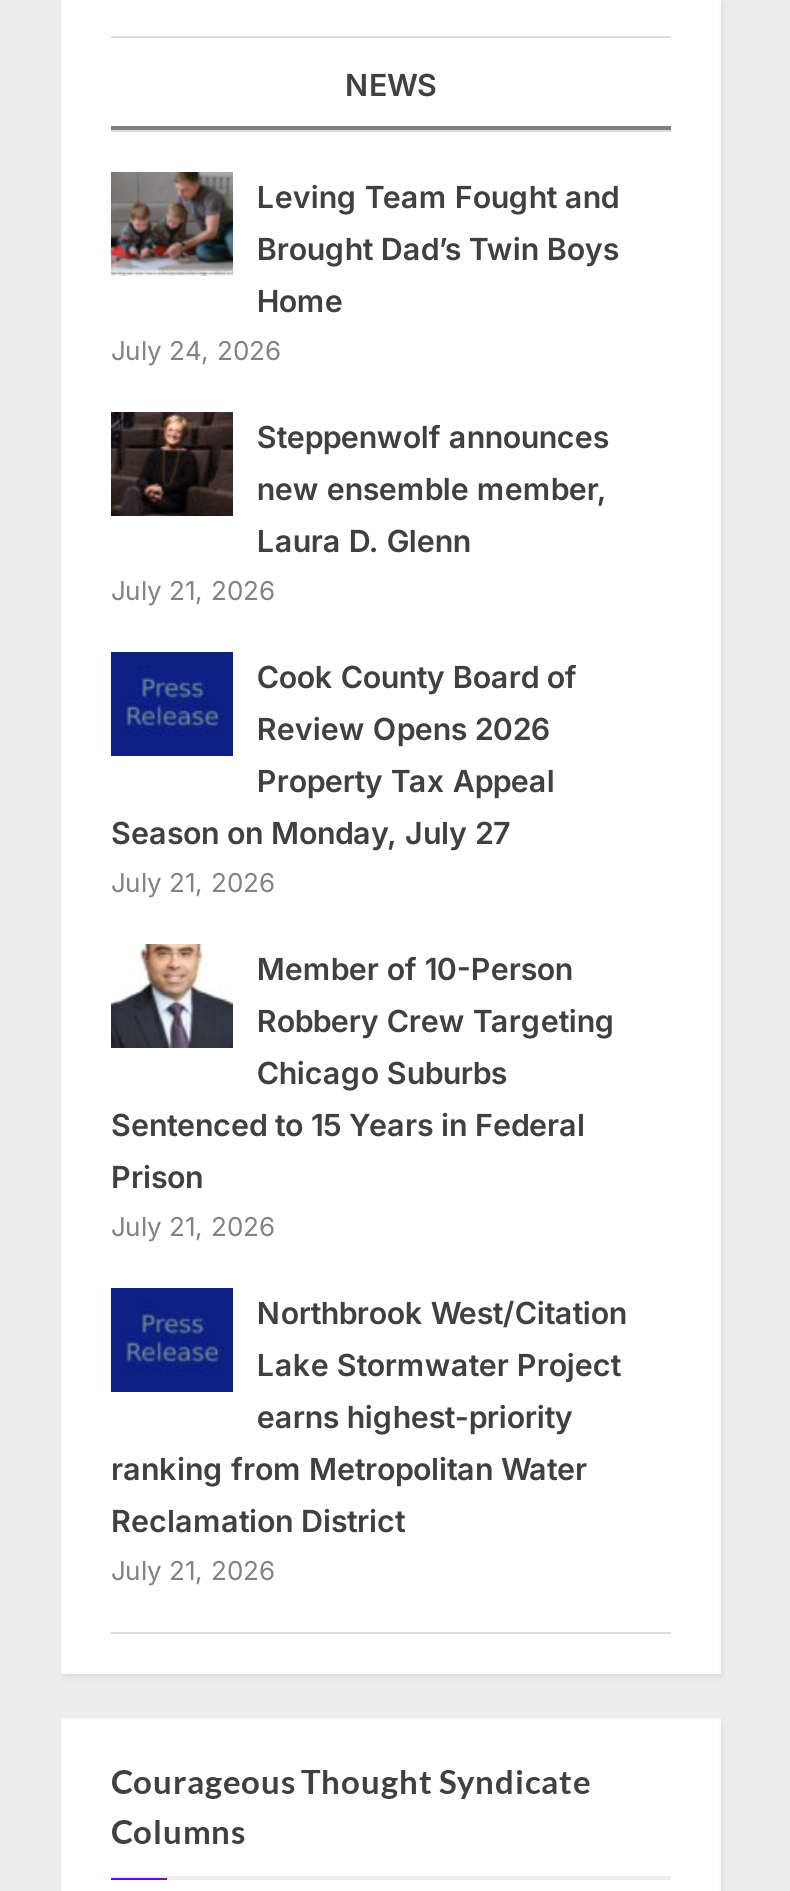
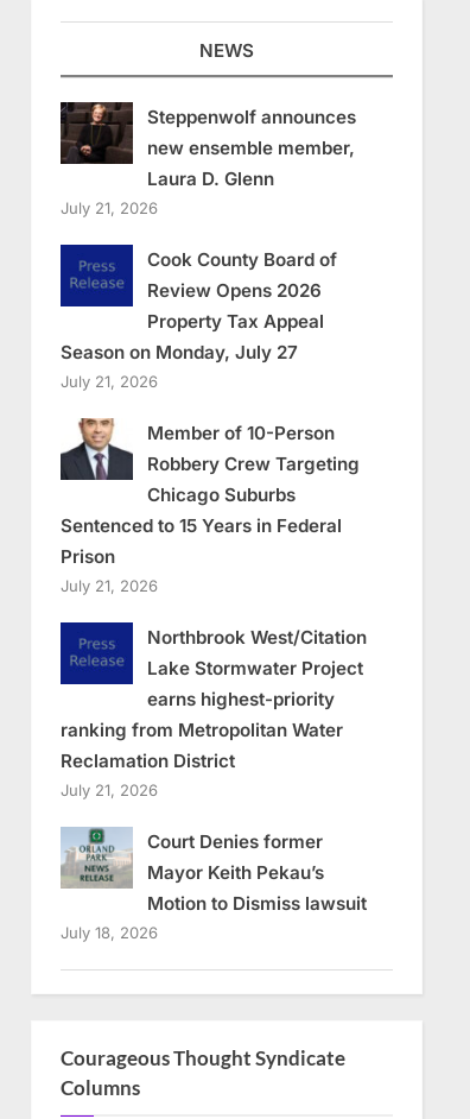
[109,172,619,365] [image] | Leving Team Fought and | Brought Dad’s Twin Boys | Home | July 24, 2026 -> none
moved [109,410,627,1585] -> [59,101,367,799]: [image] | Steppenwolf announces | new ensemble member, | ... | Reclamation District | July 21, 2026
none -> [61,827,367,942] [image] | Court Denies former | Mayor Keith Pekau’s | Motion to Dismiss lawsuit | July 18, 2026

